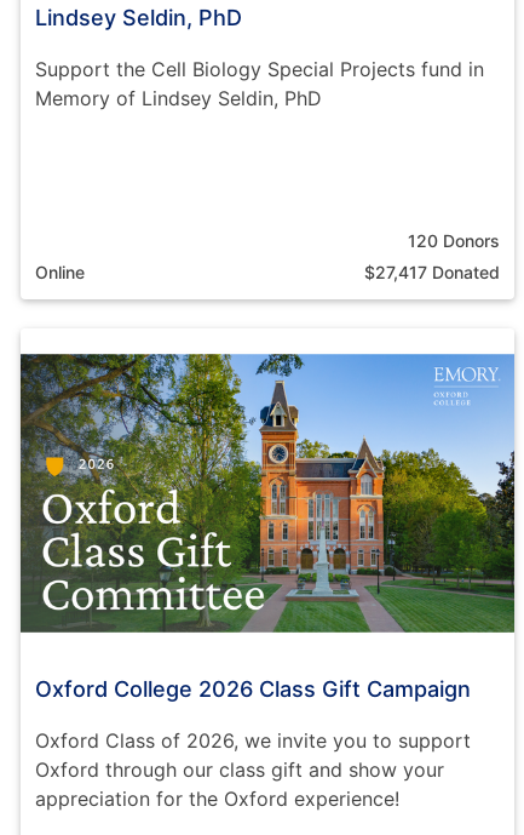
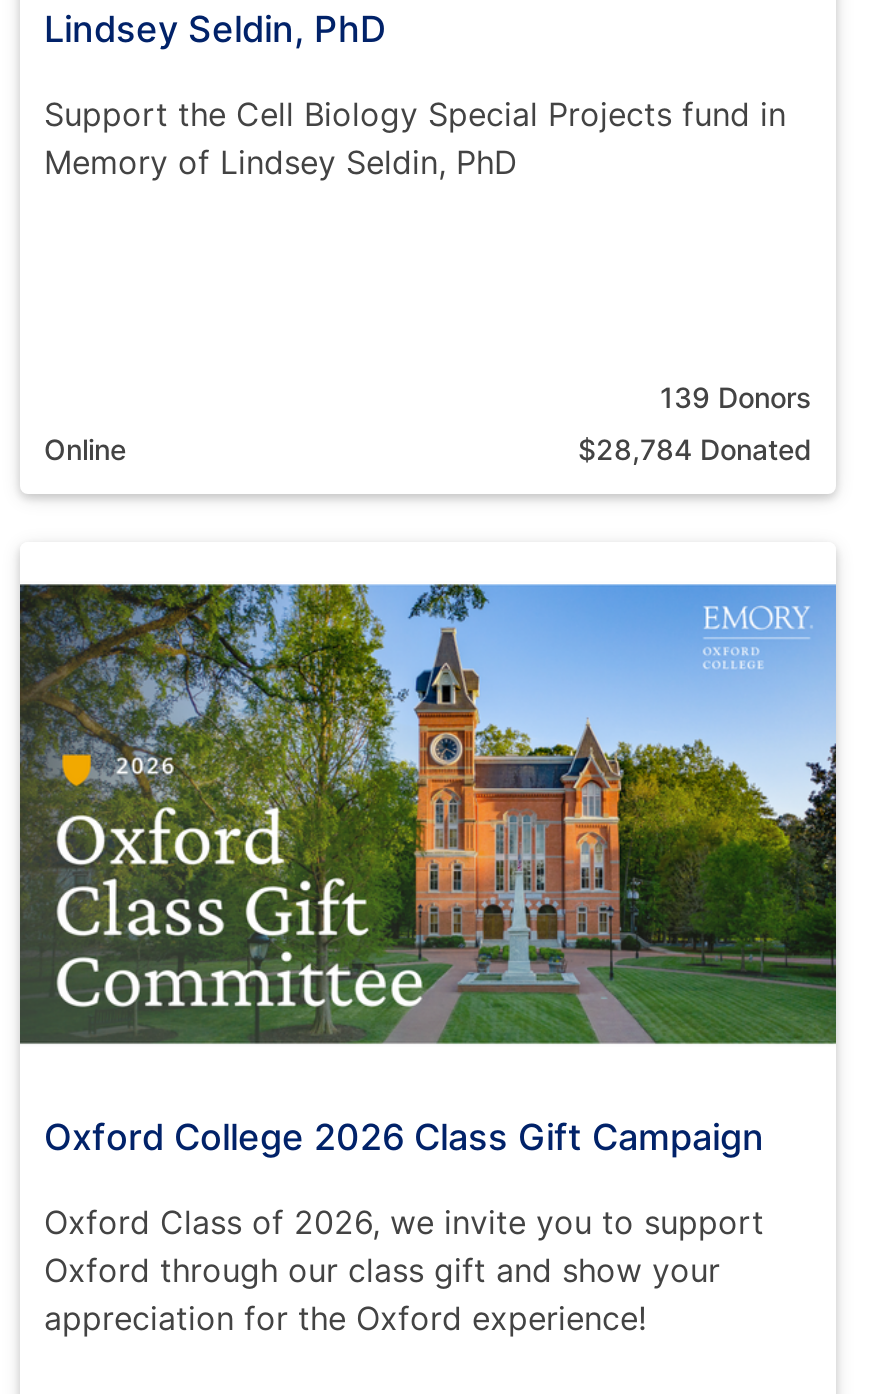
[408,230,500,251] 120 Donors -> [660,380,812,414] 139 Donors
[364,262,500,282] $27,417 Donated -> [578,432,812,466] $28,784 Donated

